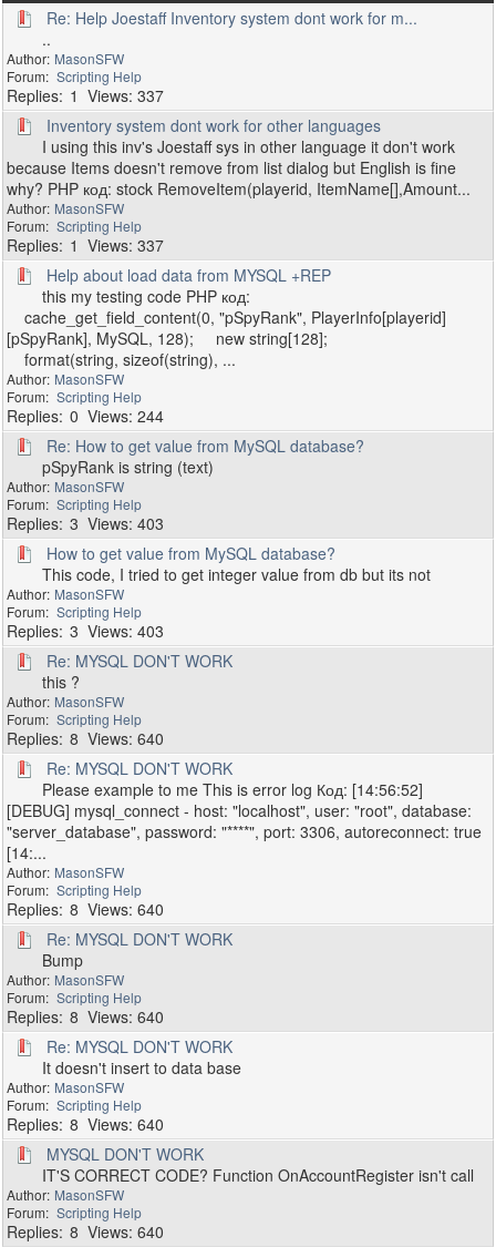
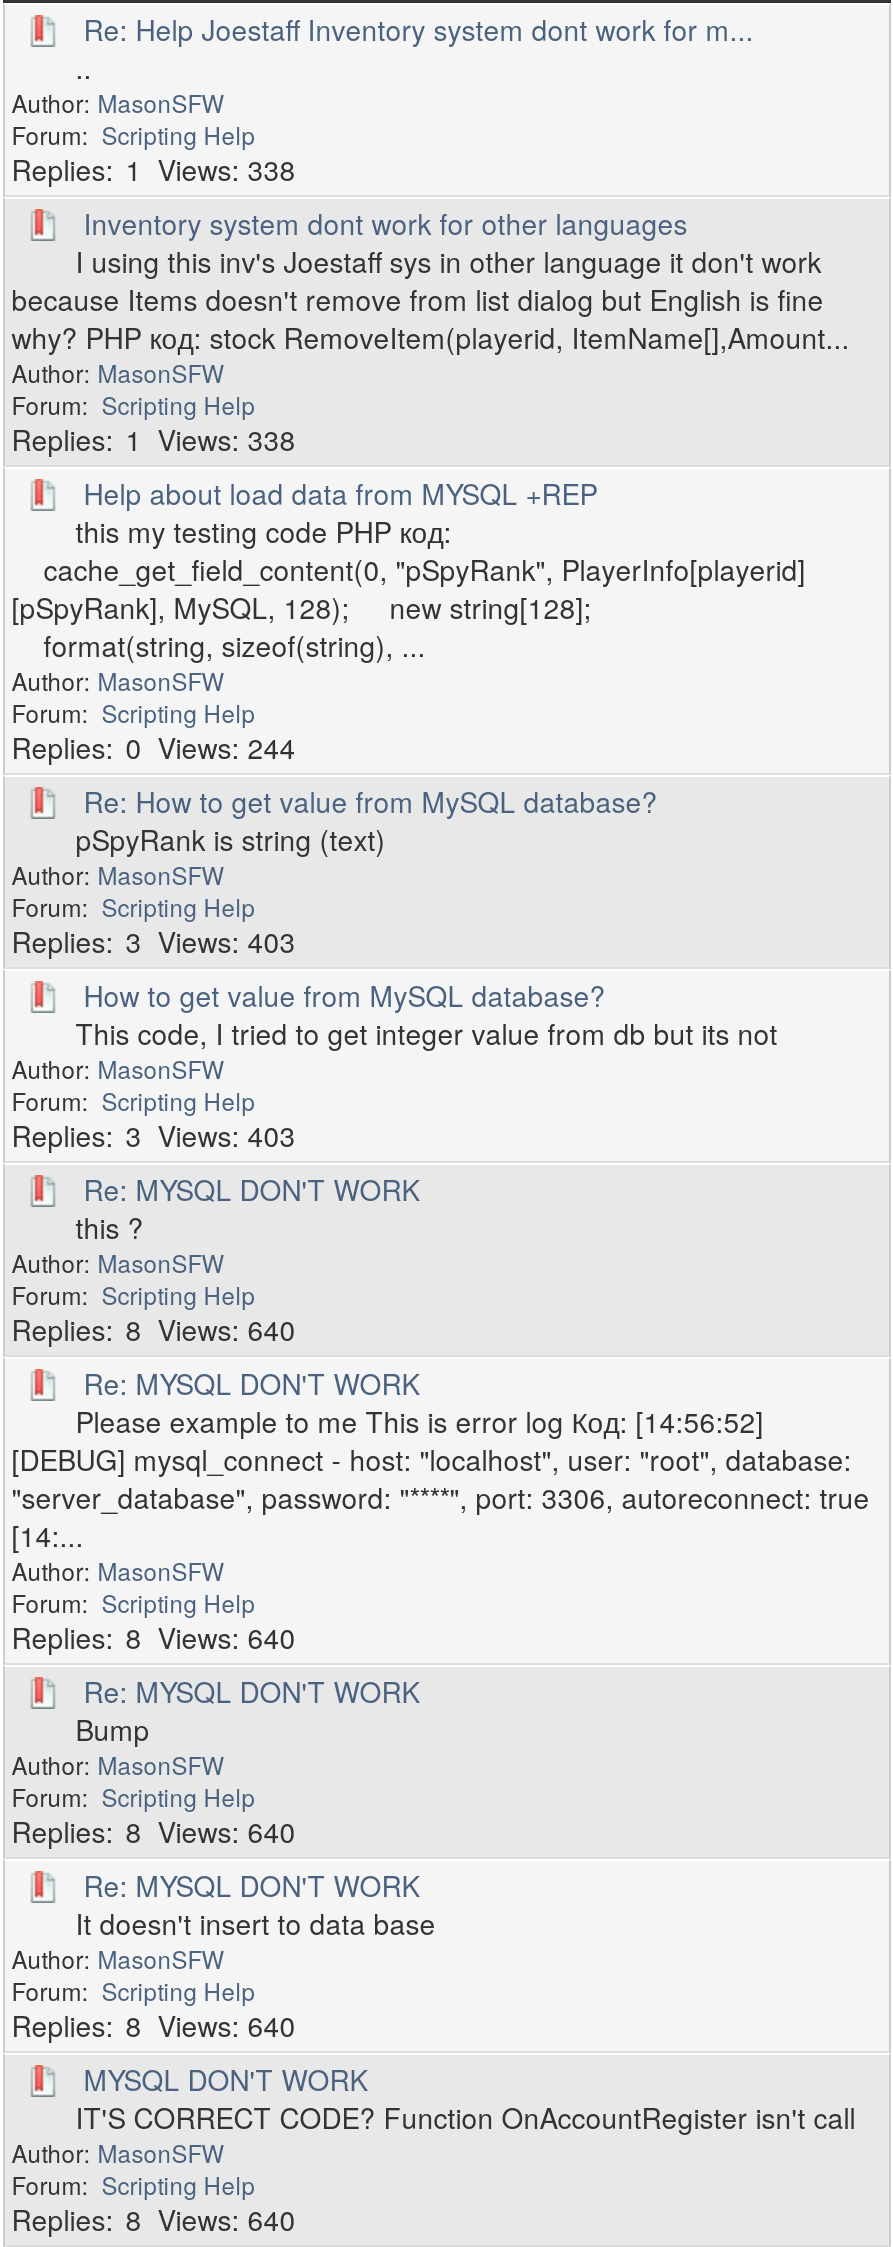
[138,84,164,106] 337 -> [247,149,295,189] 338
[138,234,164,256] 337 -> [247,419,295,459] 338

